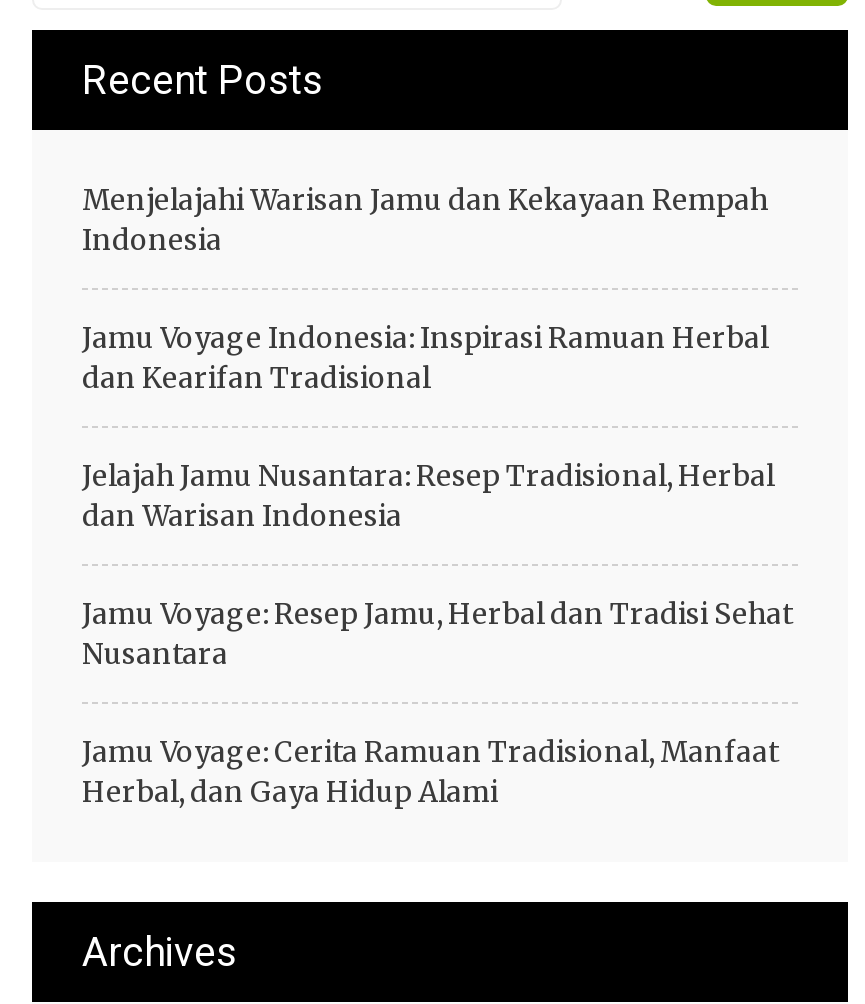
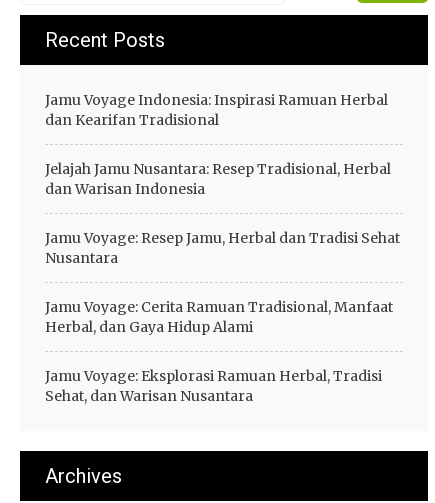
[82,182,768,258] Menjelajahi Warisan Jamu dan Kekayaan Rempah | Indonesia -> none
moved [82,320,792,810] -> [45,91,400,336]: Jamu Voyage Indonesia: Inspirasi Ramuan Herbal | dan Kearifan Tradisional | Jelajah Jamu Nusantara: Resep Tradisional, Herbal | dan Warisan Indonesia | Jamu Voyage: Resep Jamu, Herbal dan Tradisi Sehat | Nusantara | Jamu Voyage: Cerita Ramuan Tradisional, Manfaat | Herbal, dan Gaya Hidup Alami
none -> [45,367,382,405] Jamu Voyage: Eksplorasi Ramuan Herbal, Tradisi | Sehat, dan Warisan Nusantara

